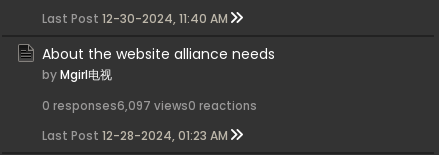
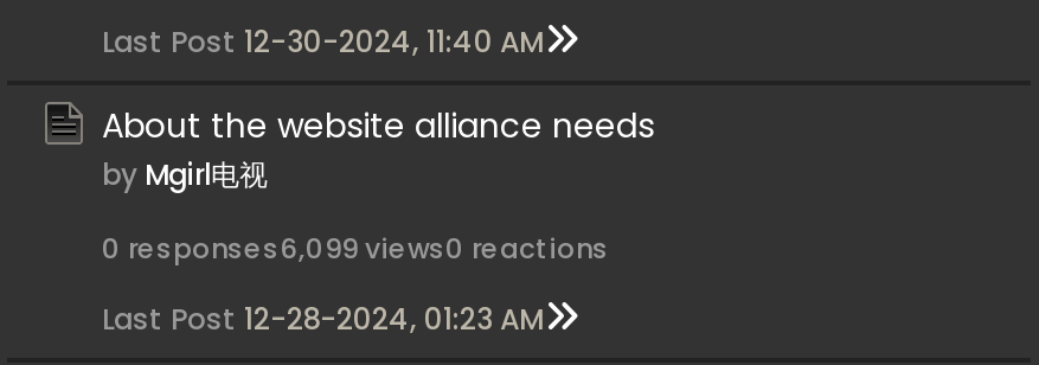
[42,98,257,114] 0 responses6,097 views0 reactions -> [102,230,609,268] 0 responses6,099 views0 reactions

